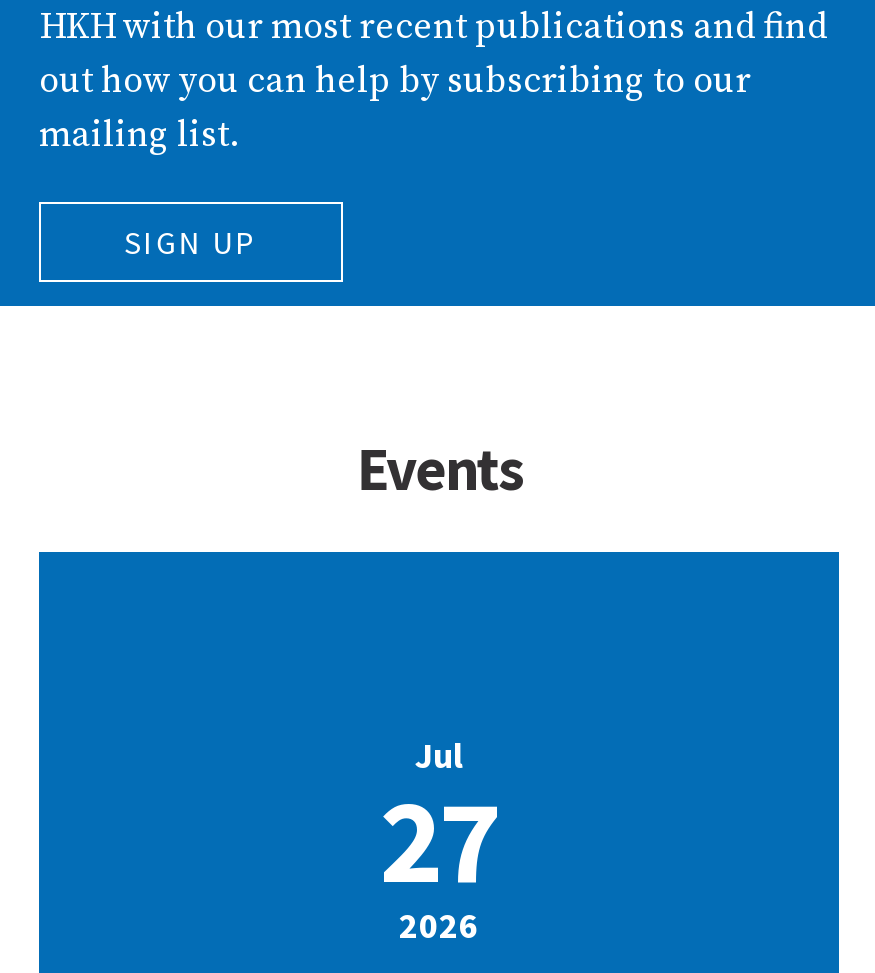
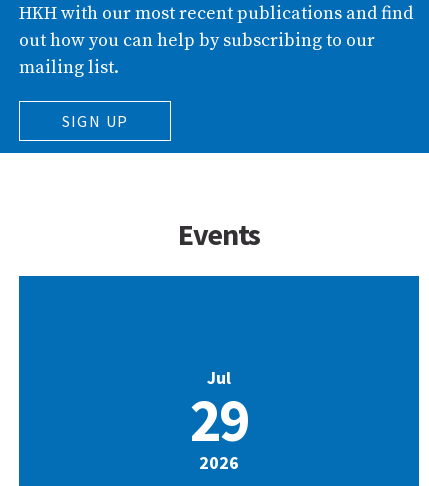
[380,764,498,914] 27 -> [189,382,248,457] 29

